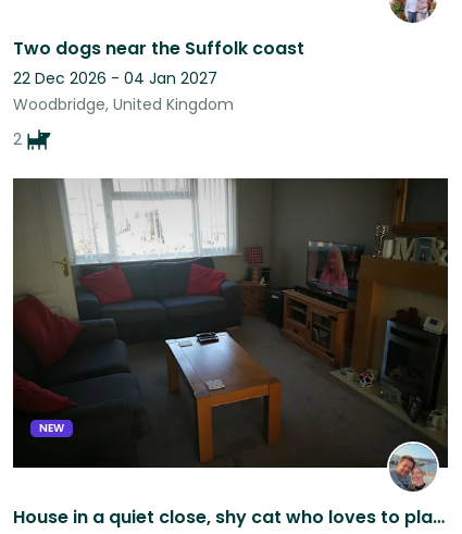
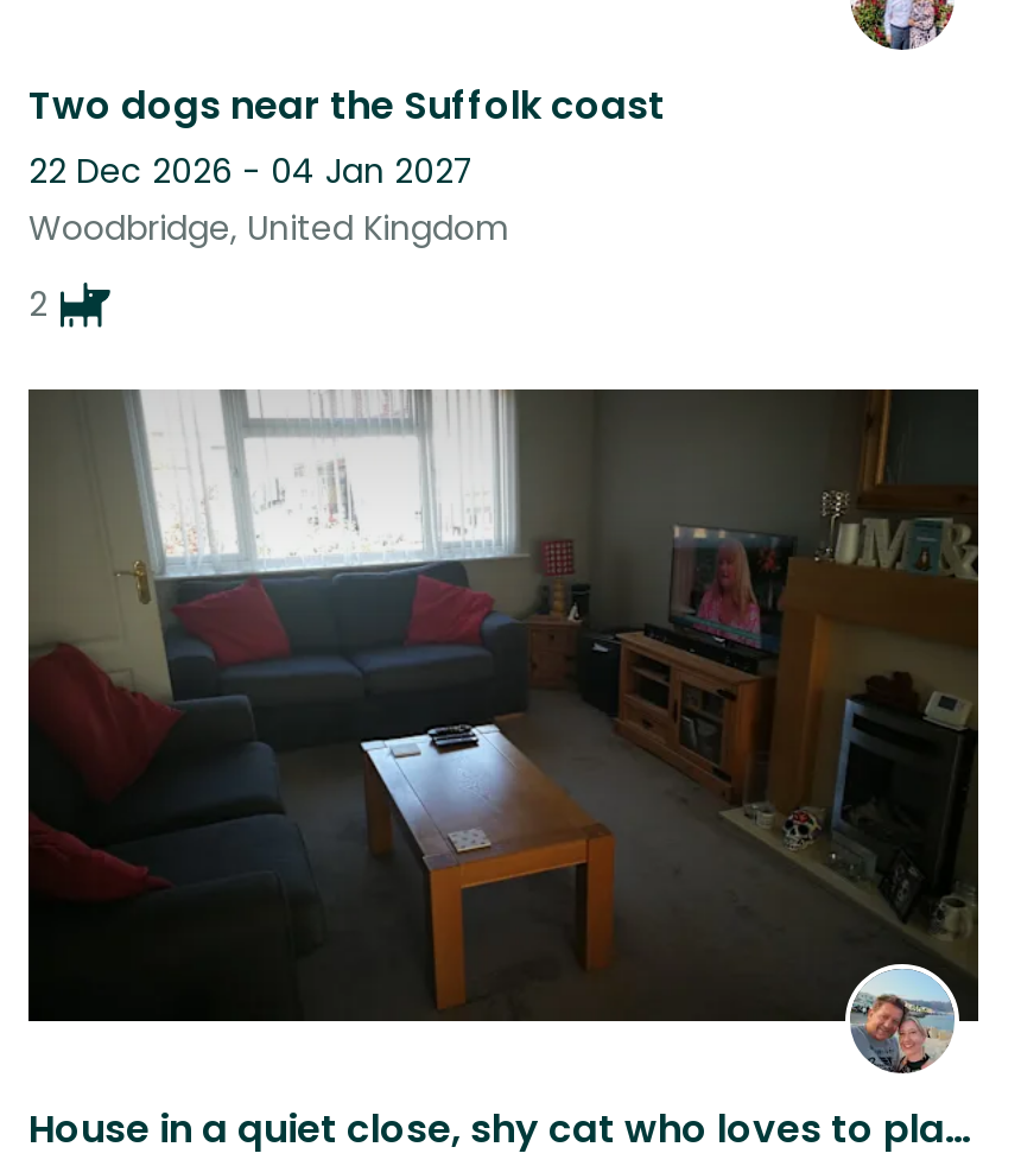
[39,420,64,437] NEW -> none

